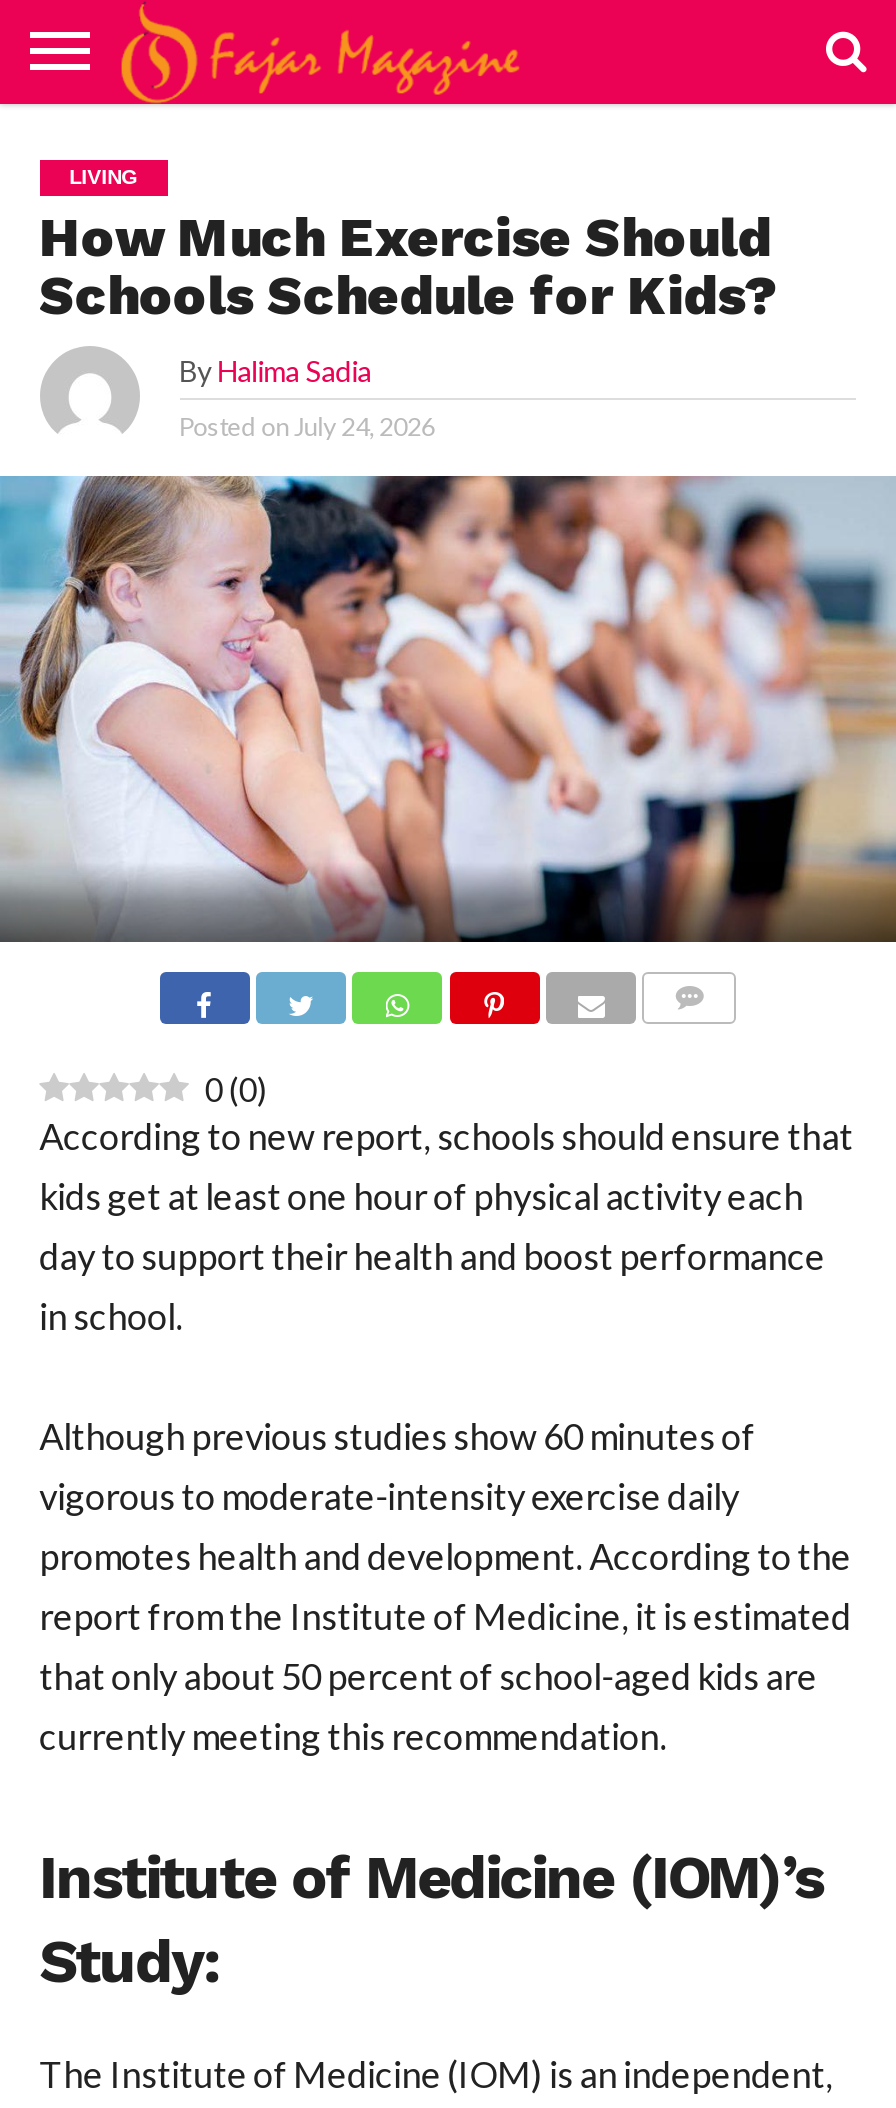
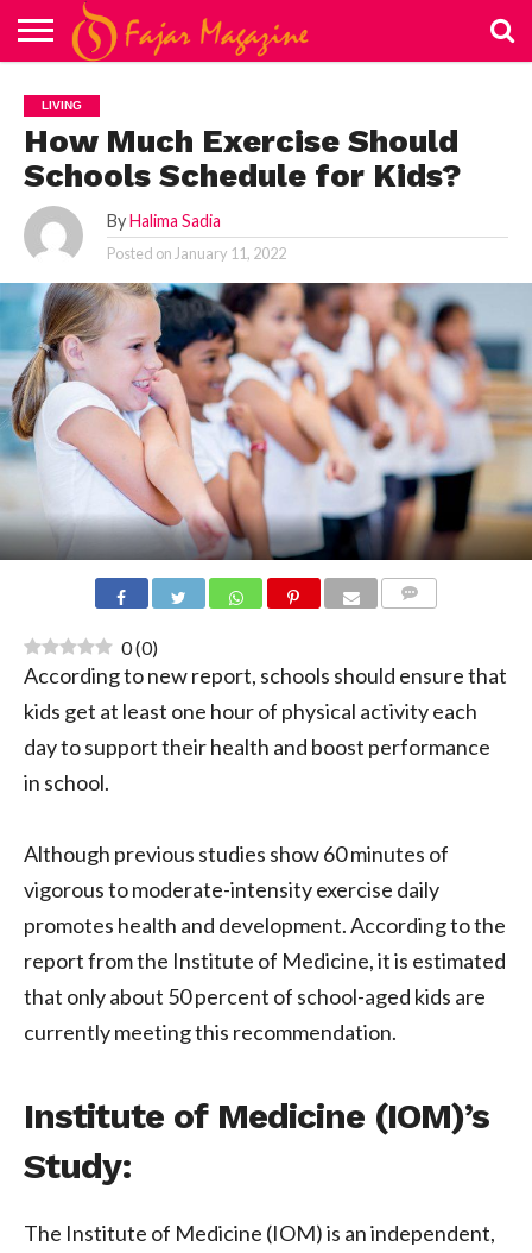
[179,410,435,442] Posted on July 24, 2026 -> [106,244,286,263] Posted on January 11, 2022

